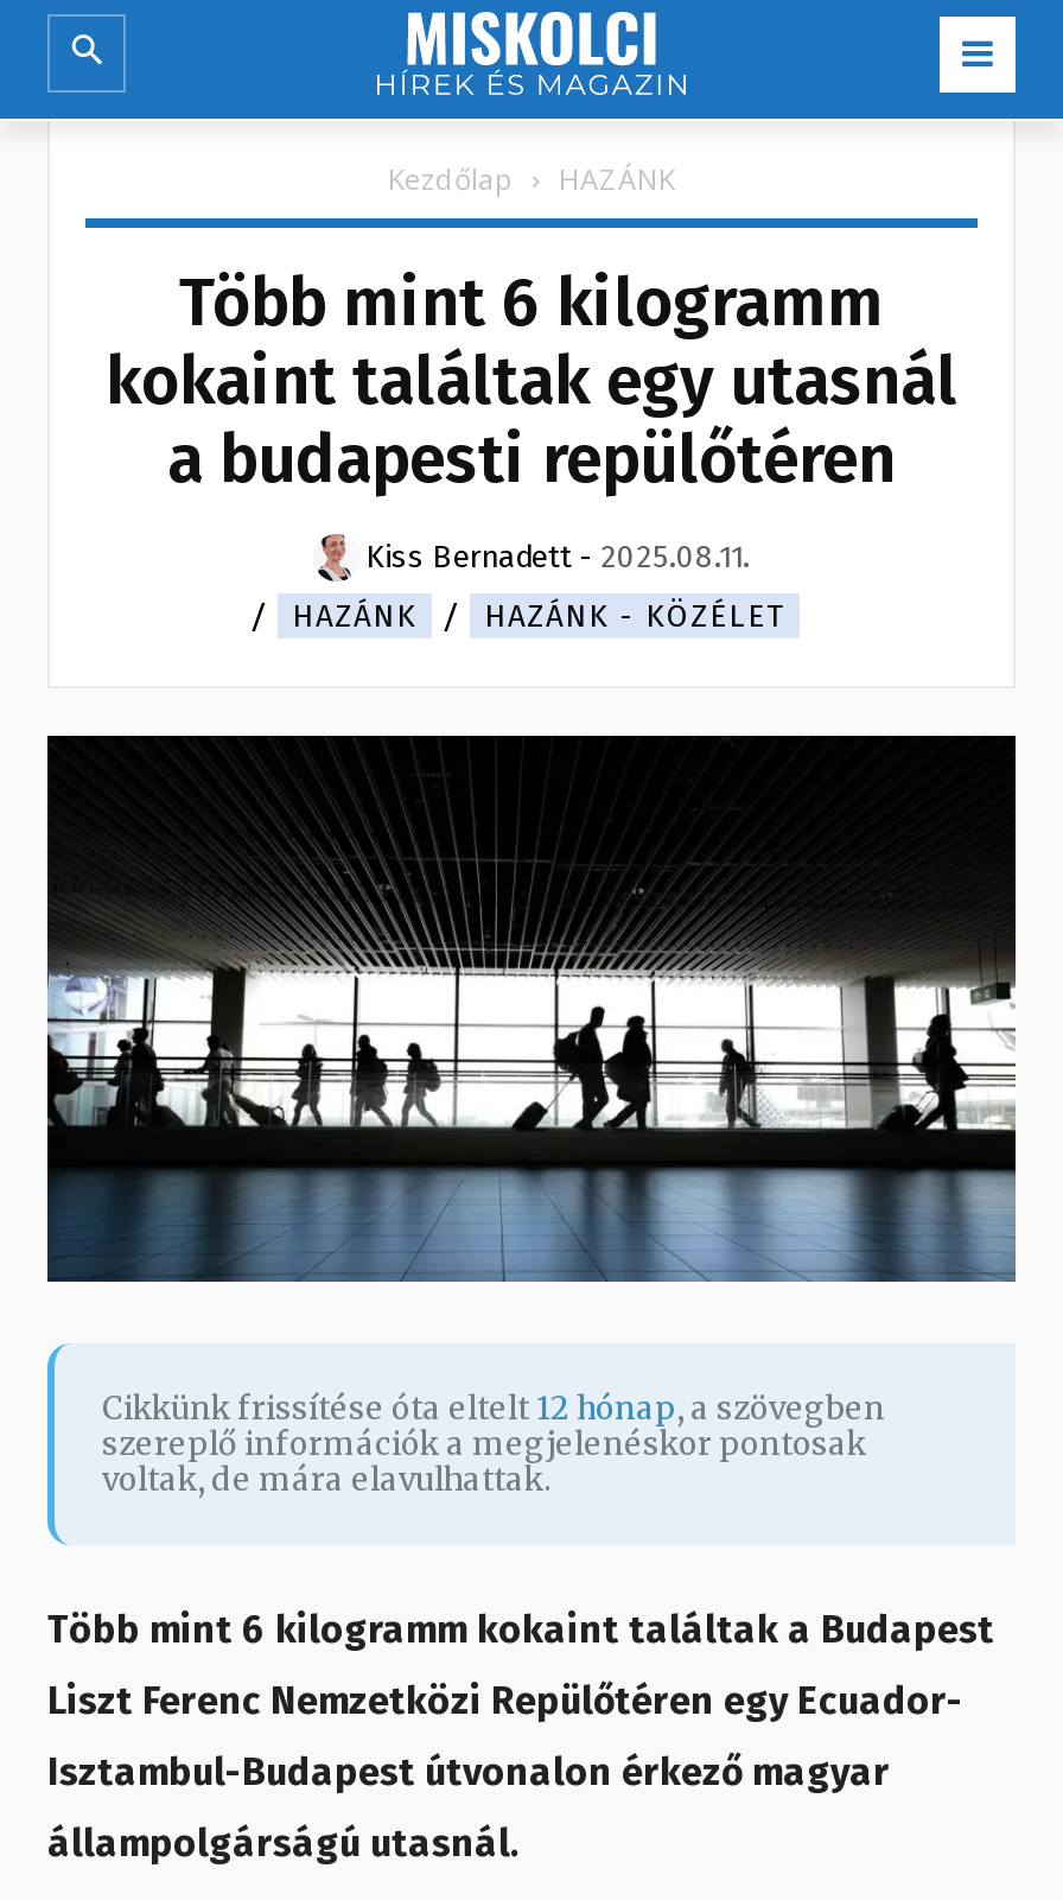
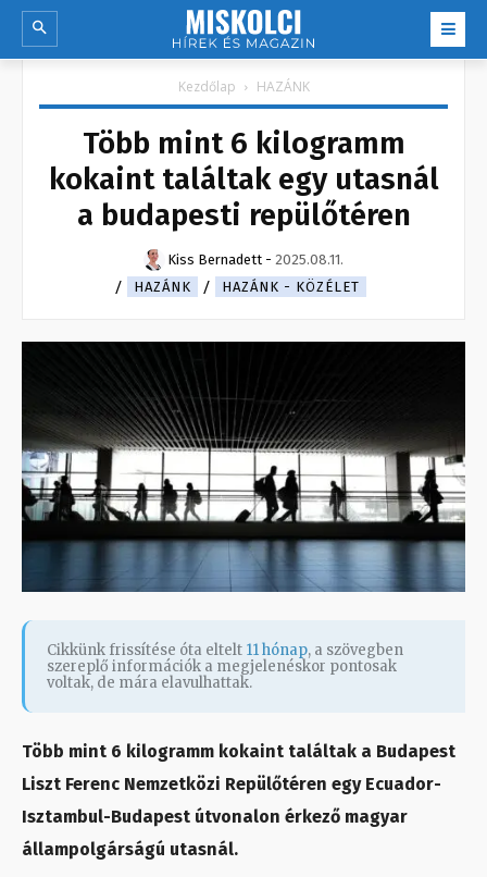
[102,1388,885,1428] Cikkünk frissítése óta eltelt 12 hónap, a szövegben -> [47,640,403,659] Cikkünk frissítése óta eltelt 11 hónap, a szövegben

